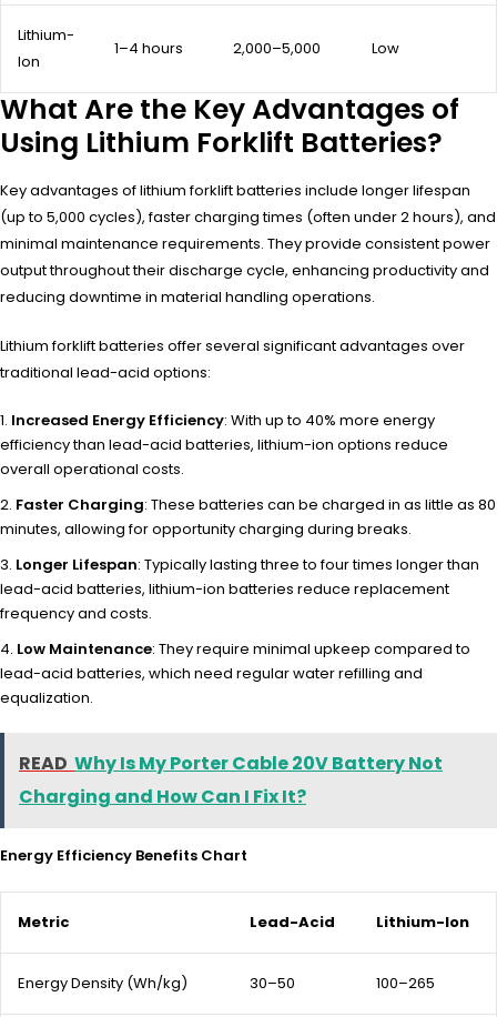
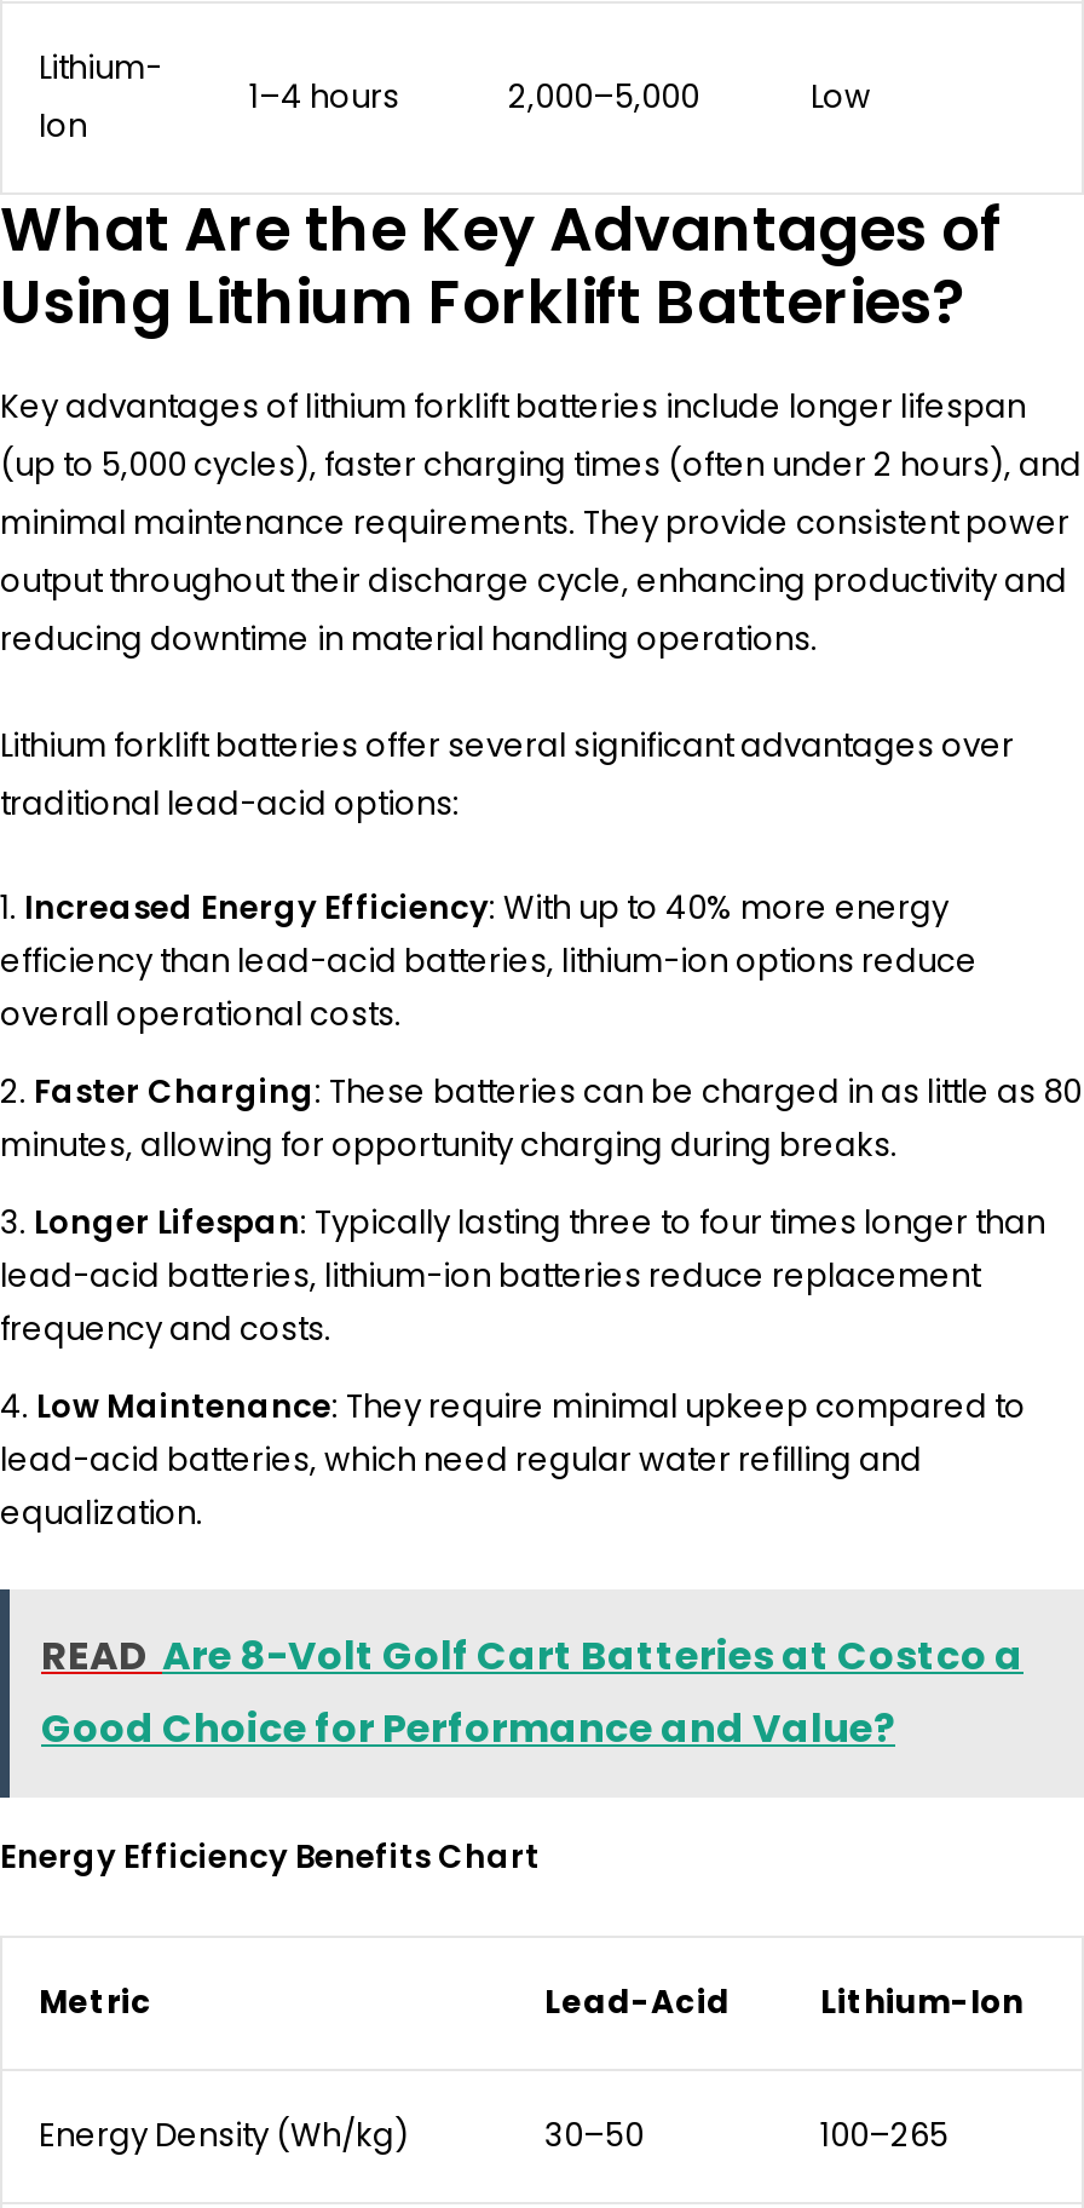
[19,751,443,809] READ Why Is My Porter Cable 20V Battery Not | Charging and How Can I Fix It? -> [41,1628,1024,1757] READ Are 8-Volt Golf Cart Batteries at Costco a | Good Choice for Performance and Value?

